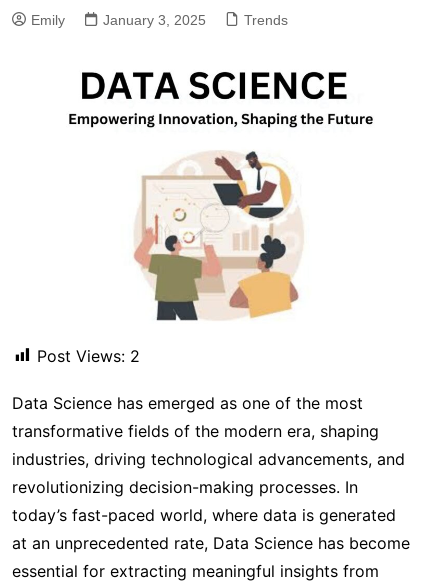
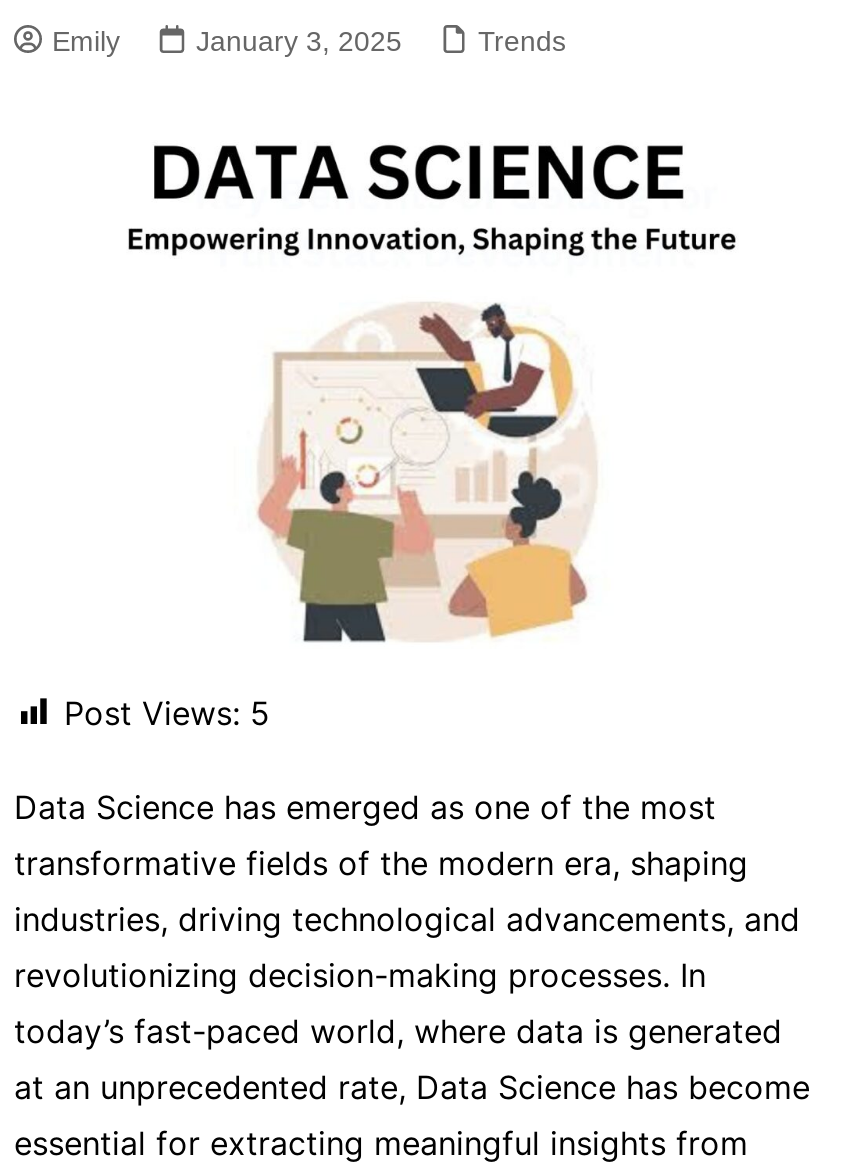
[37,346,140,366] Post Views: 2 -> [64,693,270,733] Post Views: 5

